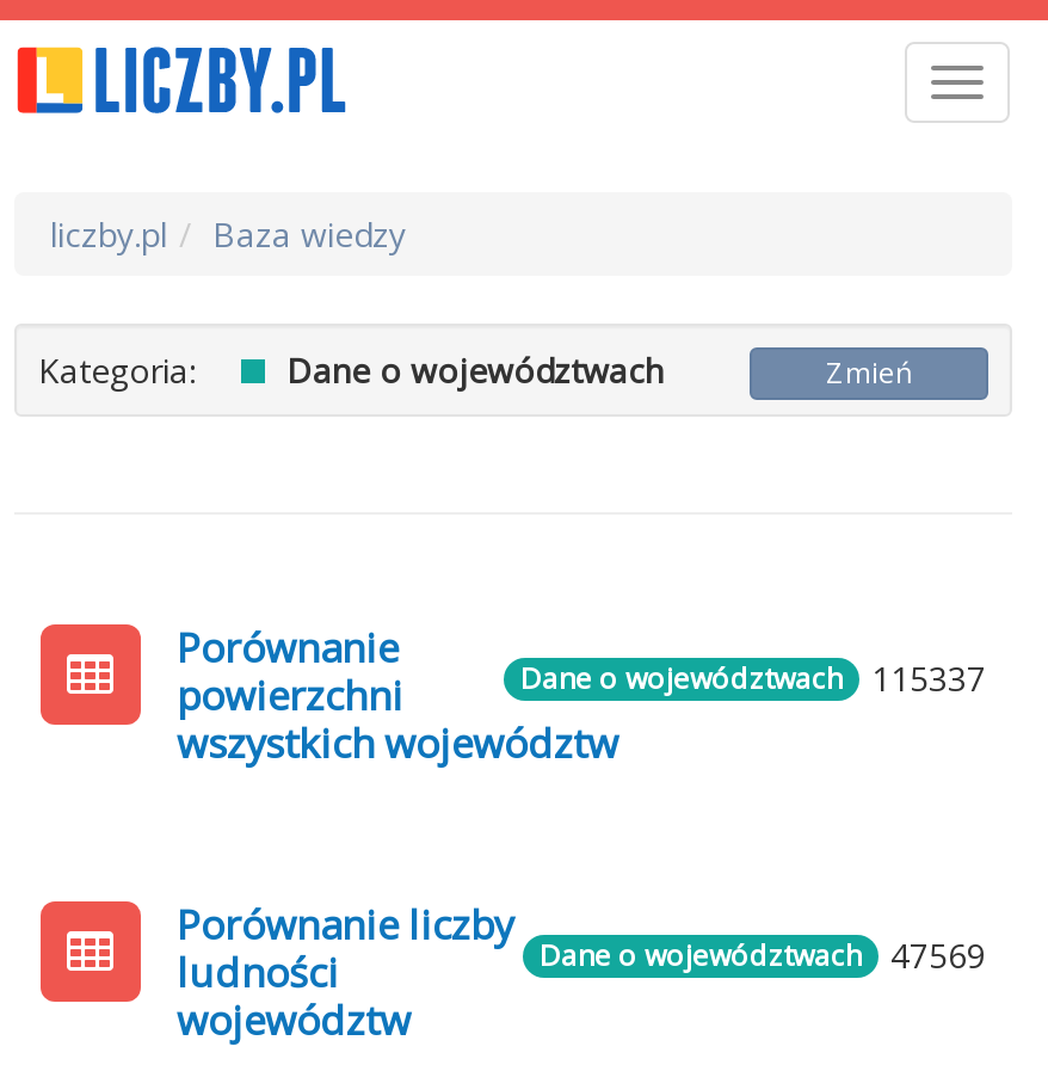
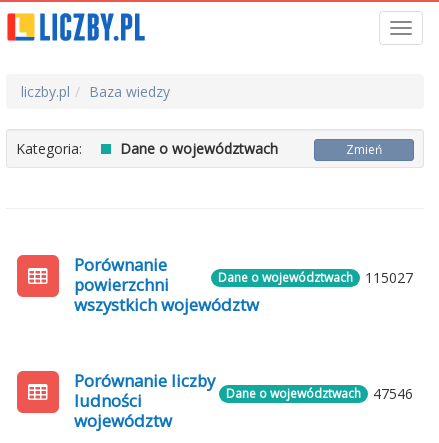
[520,655,986,701] Dane o województwach 115337 -> [218,268,413,287] Dane o województwach 115027
[540,932,986,978] Dane o województwach 47569 -> [226,384,413,403] Dane o województwach 47546

